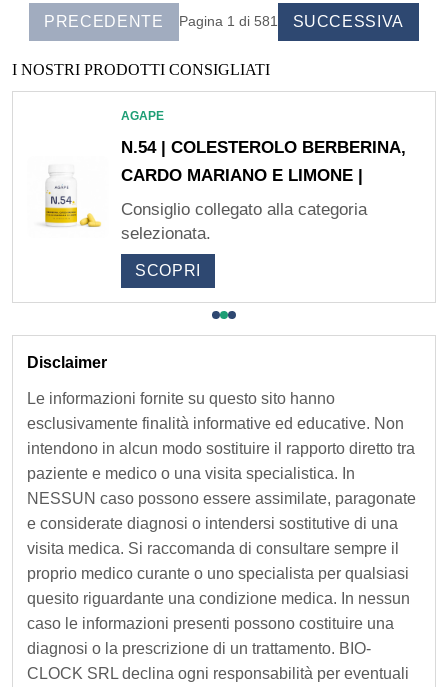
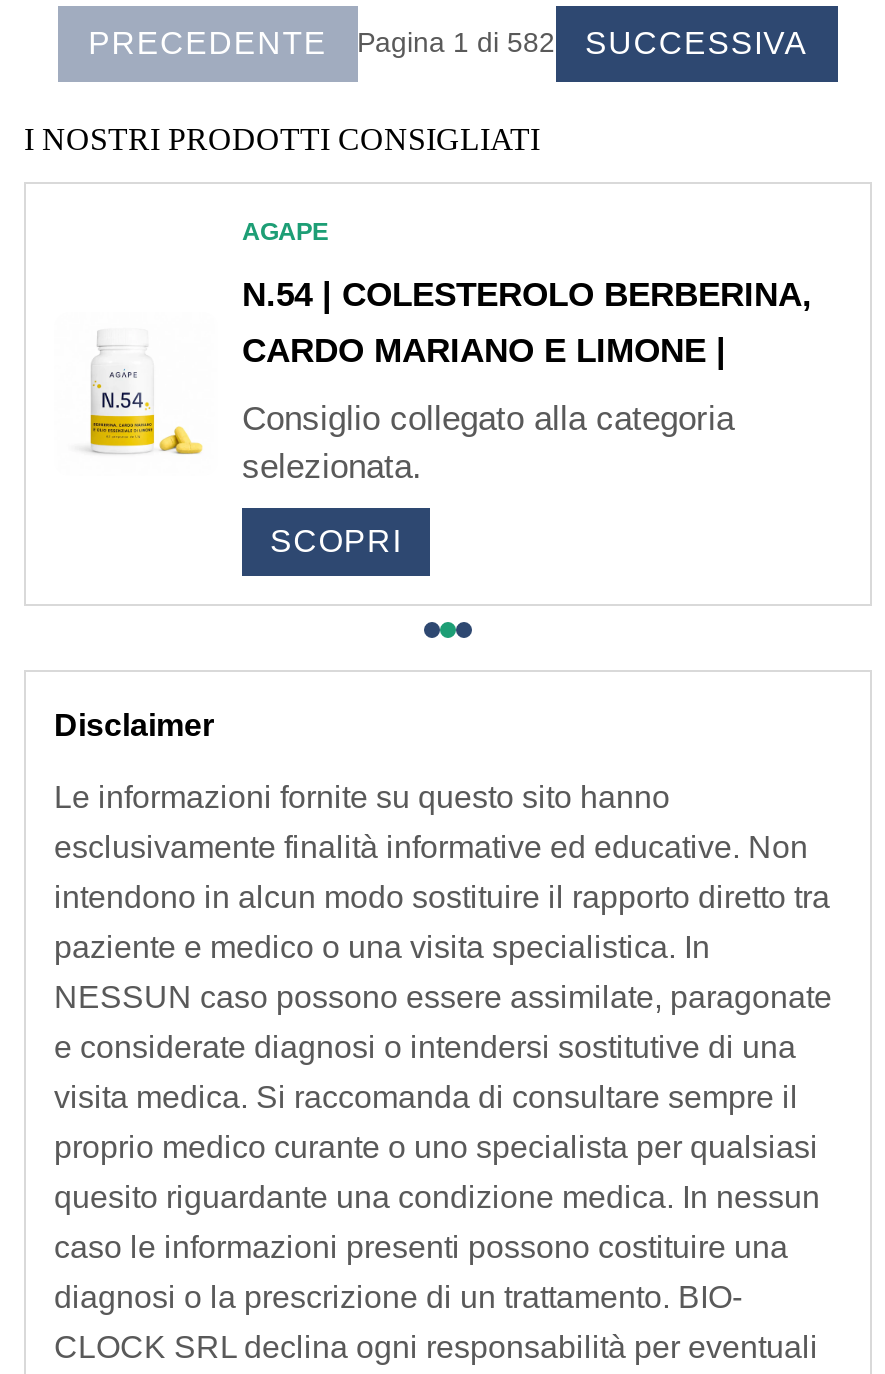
[178,13,277,29] Pagina 1 di 581 -> [357,26,555,58] Pagina 1 di 582

